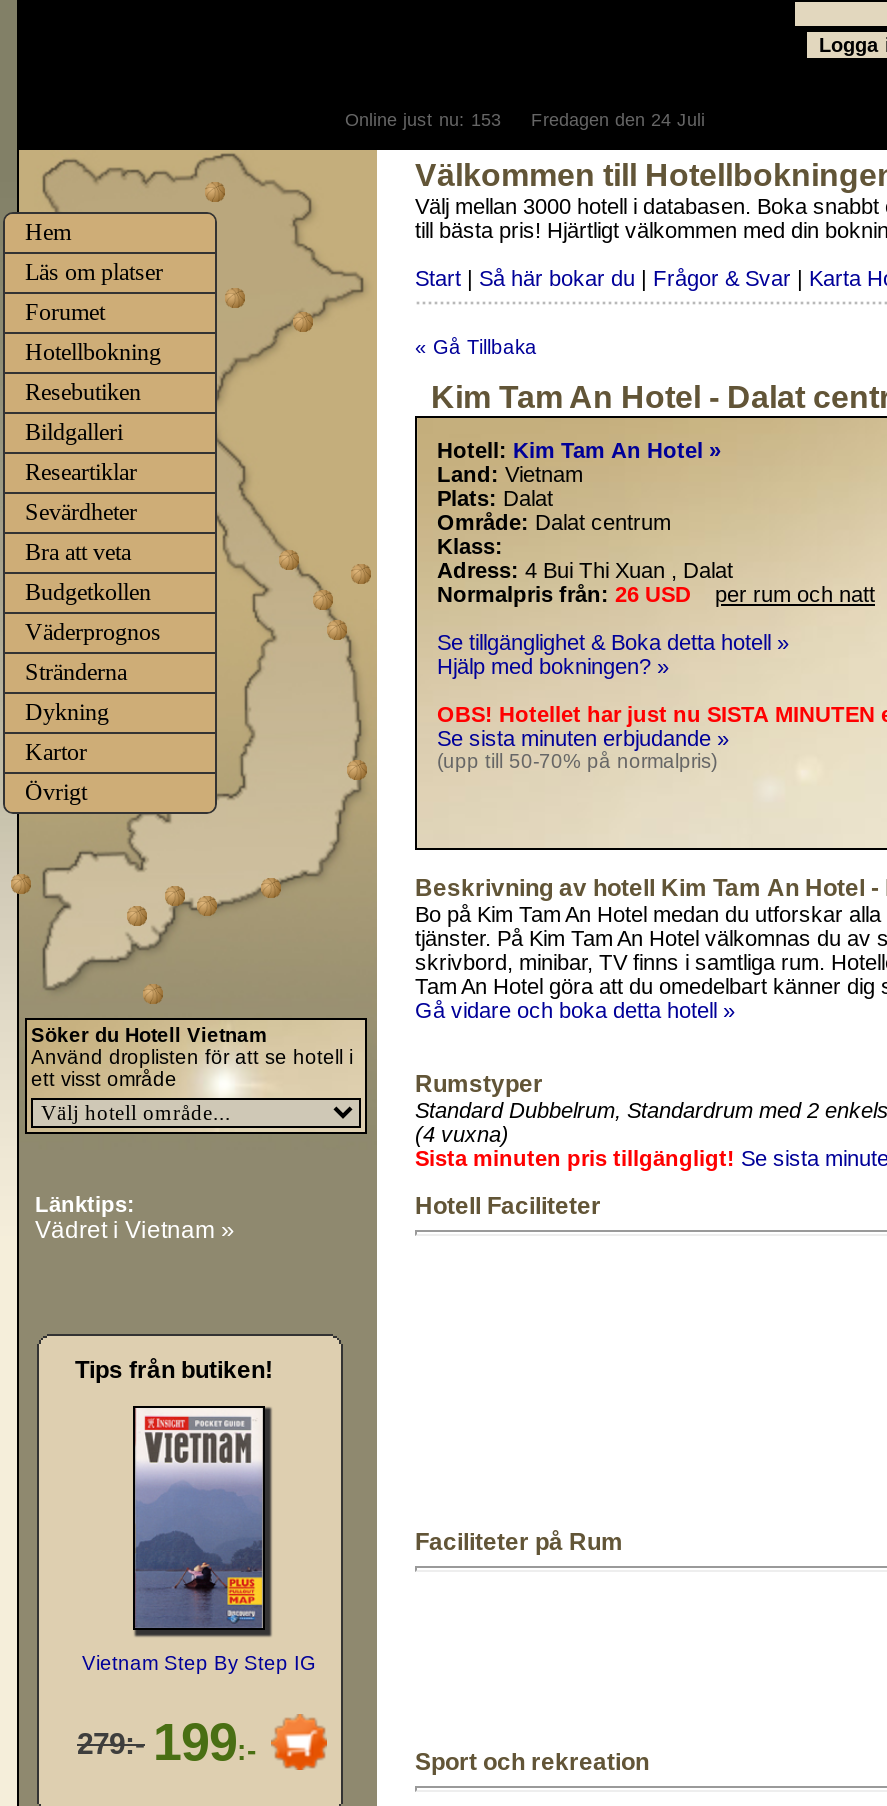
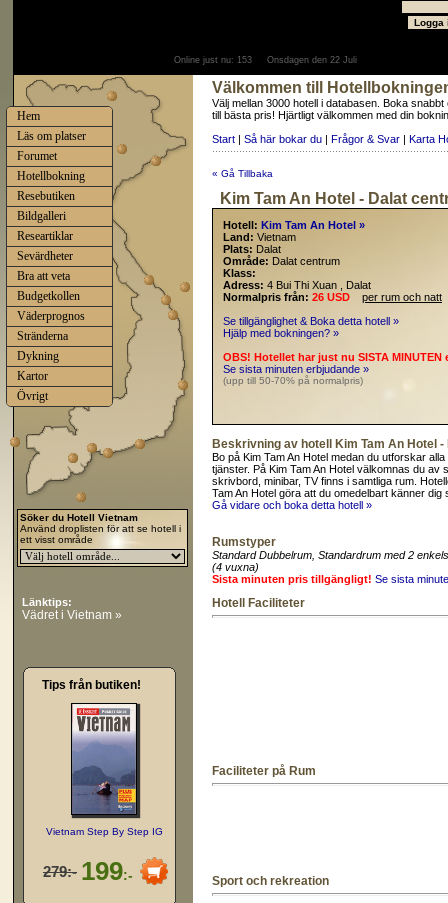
[345,110,705,130] Online just nu: 153 Fredagen den 24 Juli -> [174,55,357,65] Online just nu: 153 Onsdagen den 22 Juli

